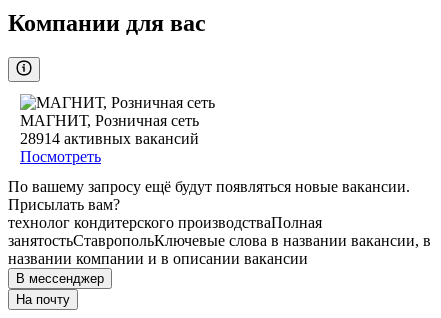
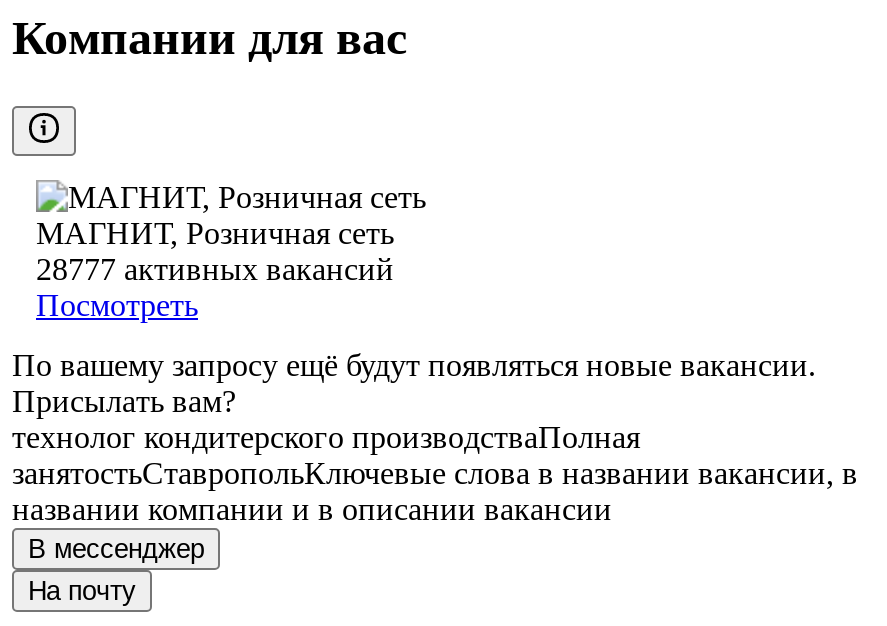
[20,130,199,147] 28914 активных вакансий -> [36,253,394,287] 28777 активных вакансий

